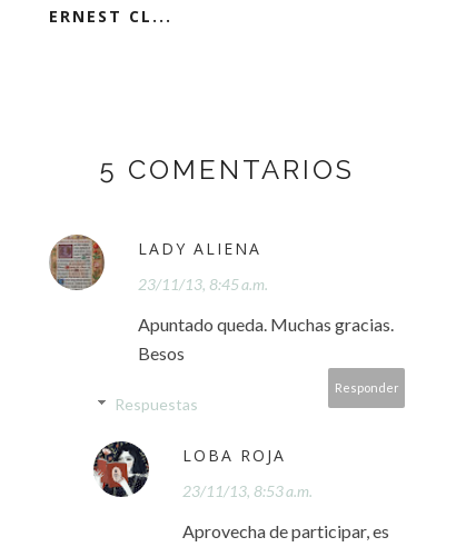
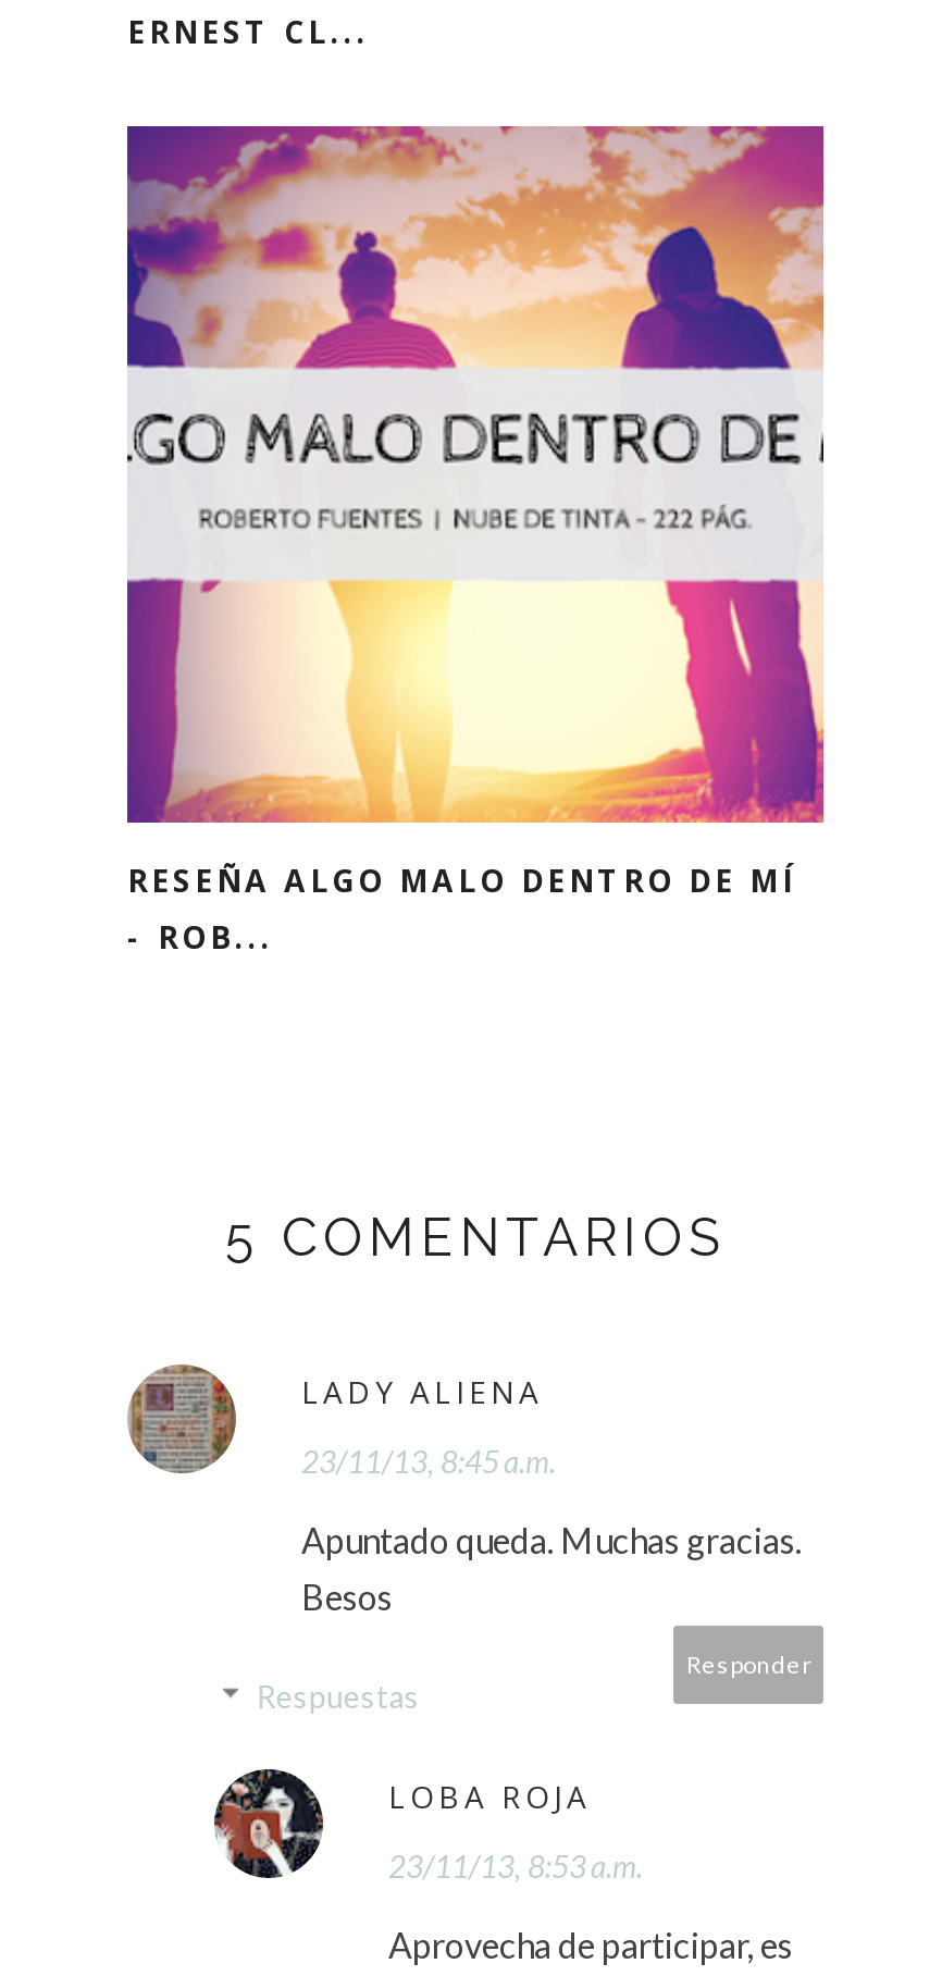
none -> [125,124,826,958] [image] | RESEÑA ALGO MALO DENTRO DE MÍ | - ROB...

